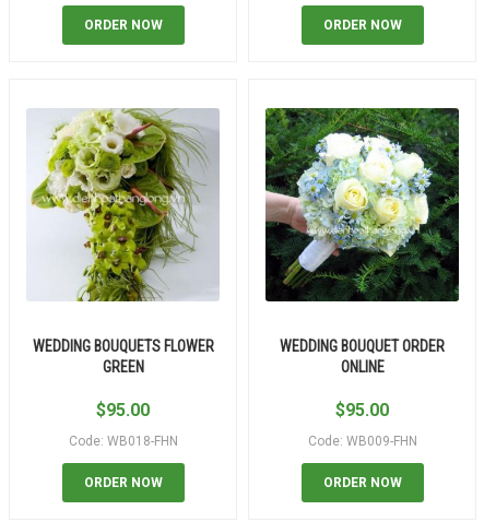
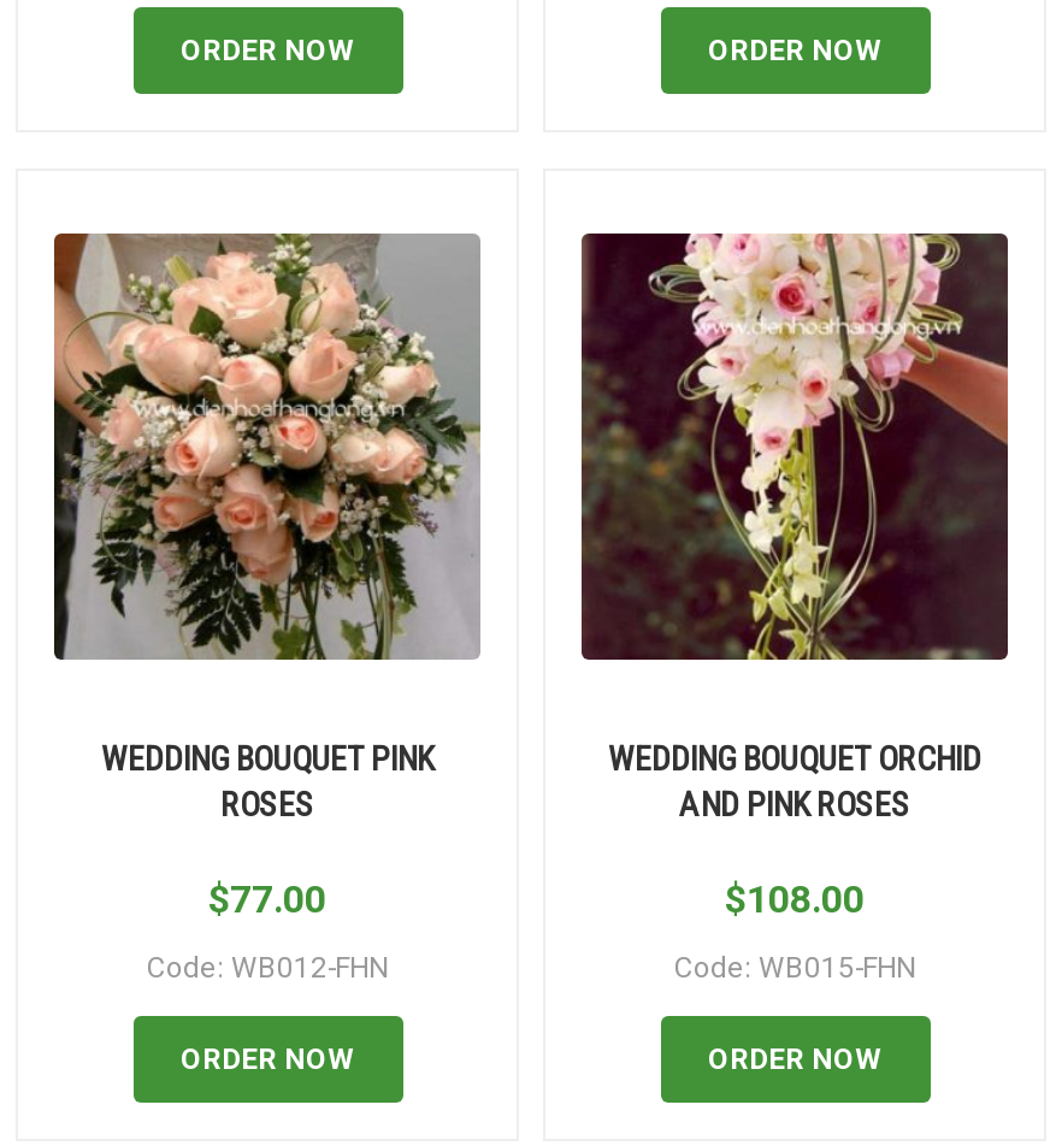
[26,108,219,375] [image] | WEDDING BOUQUETS FLOWER | GREEN -> [52,231,480,823] [image] | WEDDING BOUQUET PINK | ROSES
[265,107,460,375] [image] | WEDDING BOUQUET ORDER | ONLINE -> [579,231,1010,823] [image] | WEDDING BOUQUET ORCHID | AND PINK ROSES
[96,399,150,420] $95.00 -> [208,876,326,922] $77.00
[335,399,389,420] $95.00 -> [725,876,865,922] $108.00
[68,433,178,449] Code: WB018-FHN -> [147,951,388,984] Code: WB012-FHN
[308,433,417,449] Code: WB009-FHN -> [674,951,915,984] Code: WB015-FHN

